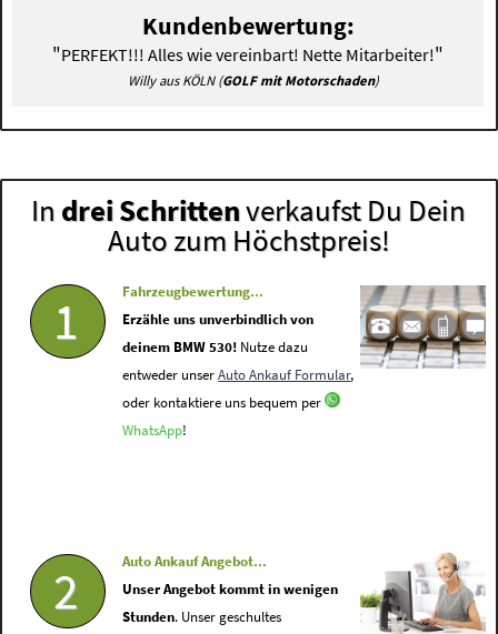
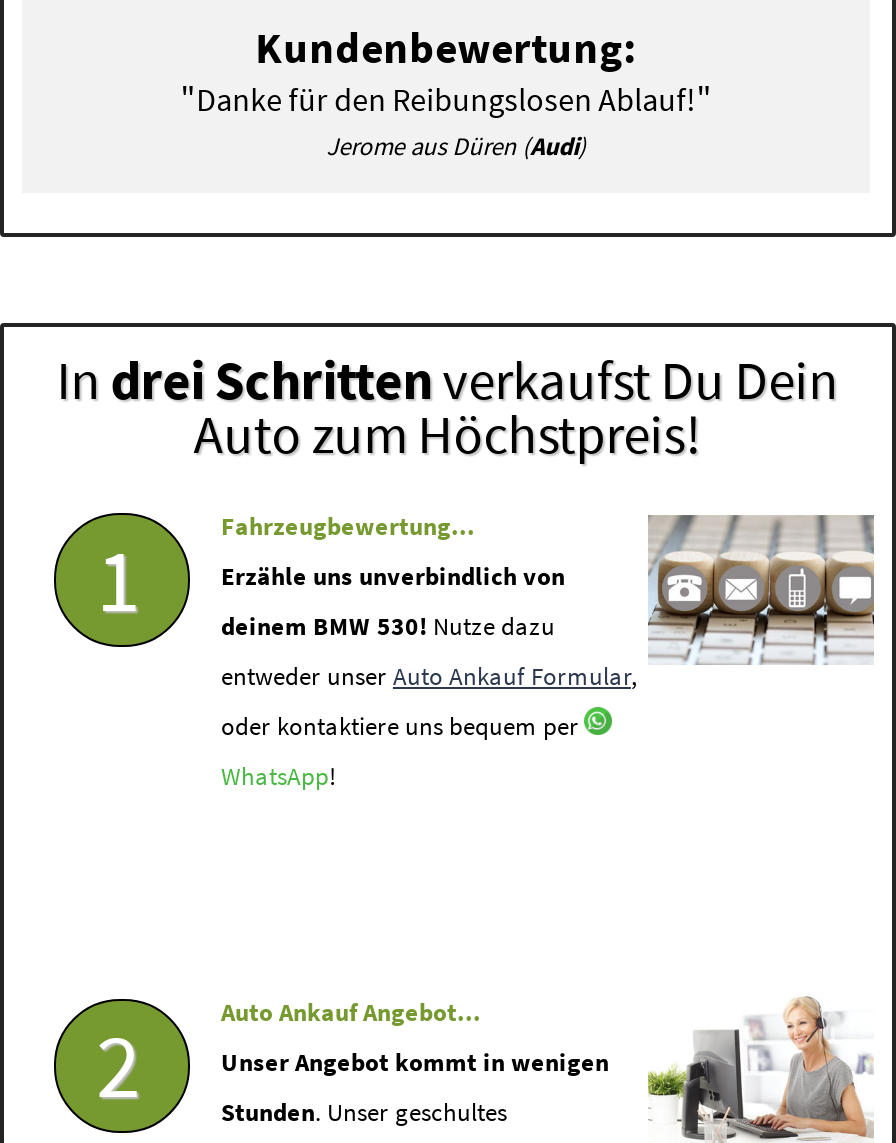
[52,42,444,89] "PERFEKT!!! Alles wie vereinbart! Nette Mitarbeiter!" | Willy aus KÖLN (GOLF mit Motorschaden) -> [180,76,712,162] "Danke für den Reibungslosen Ablauf!" | Jerome aus Düren (Audi)

